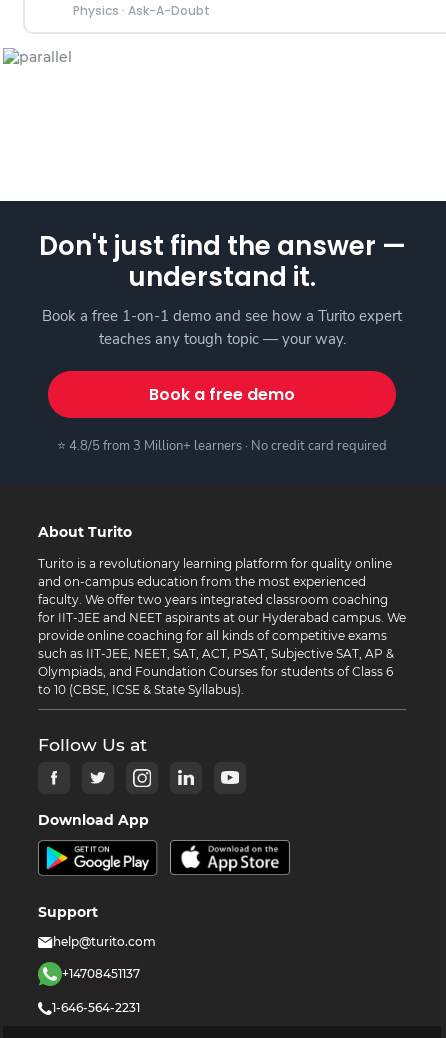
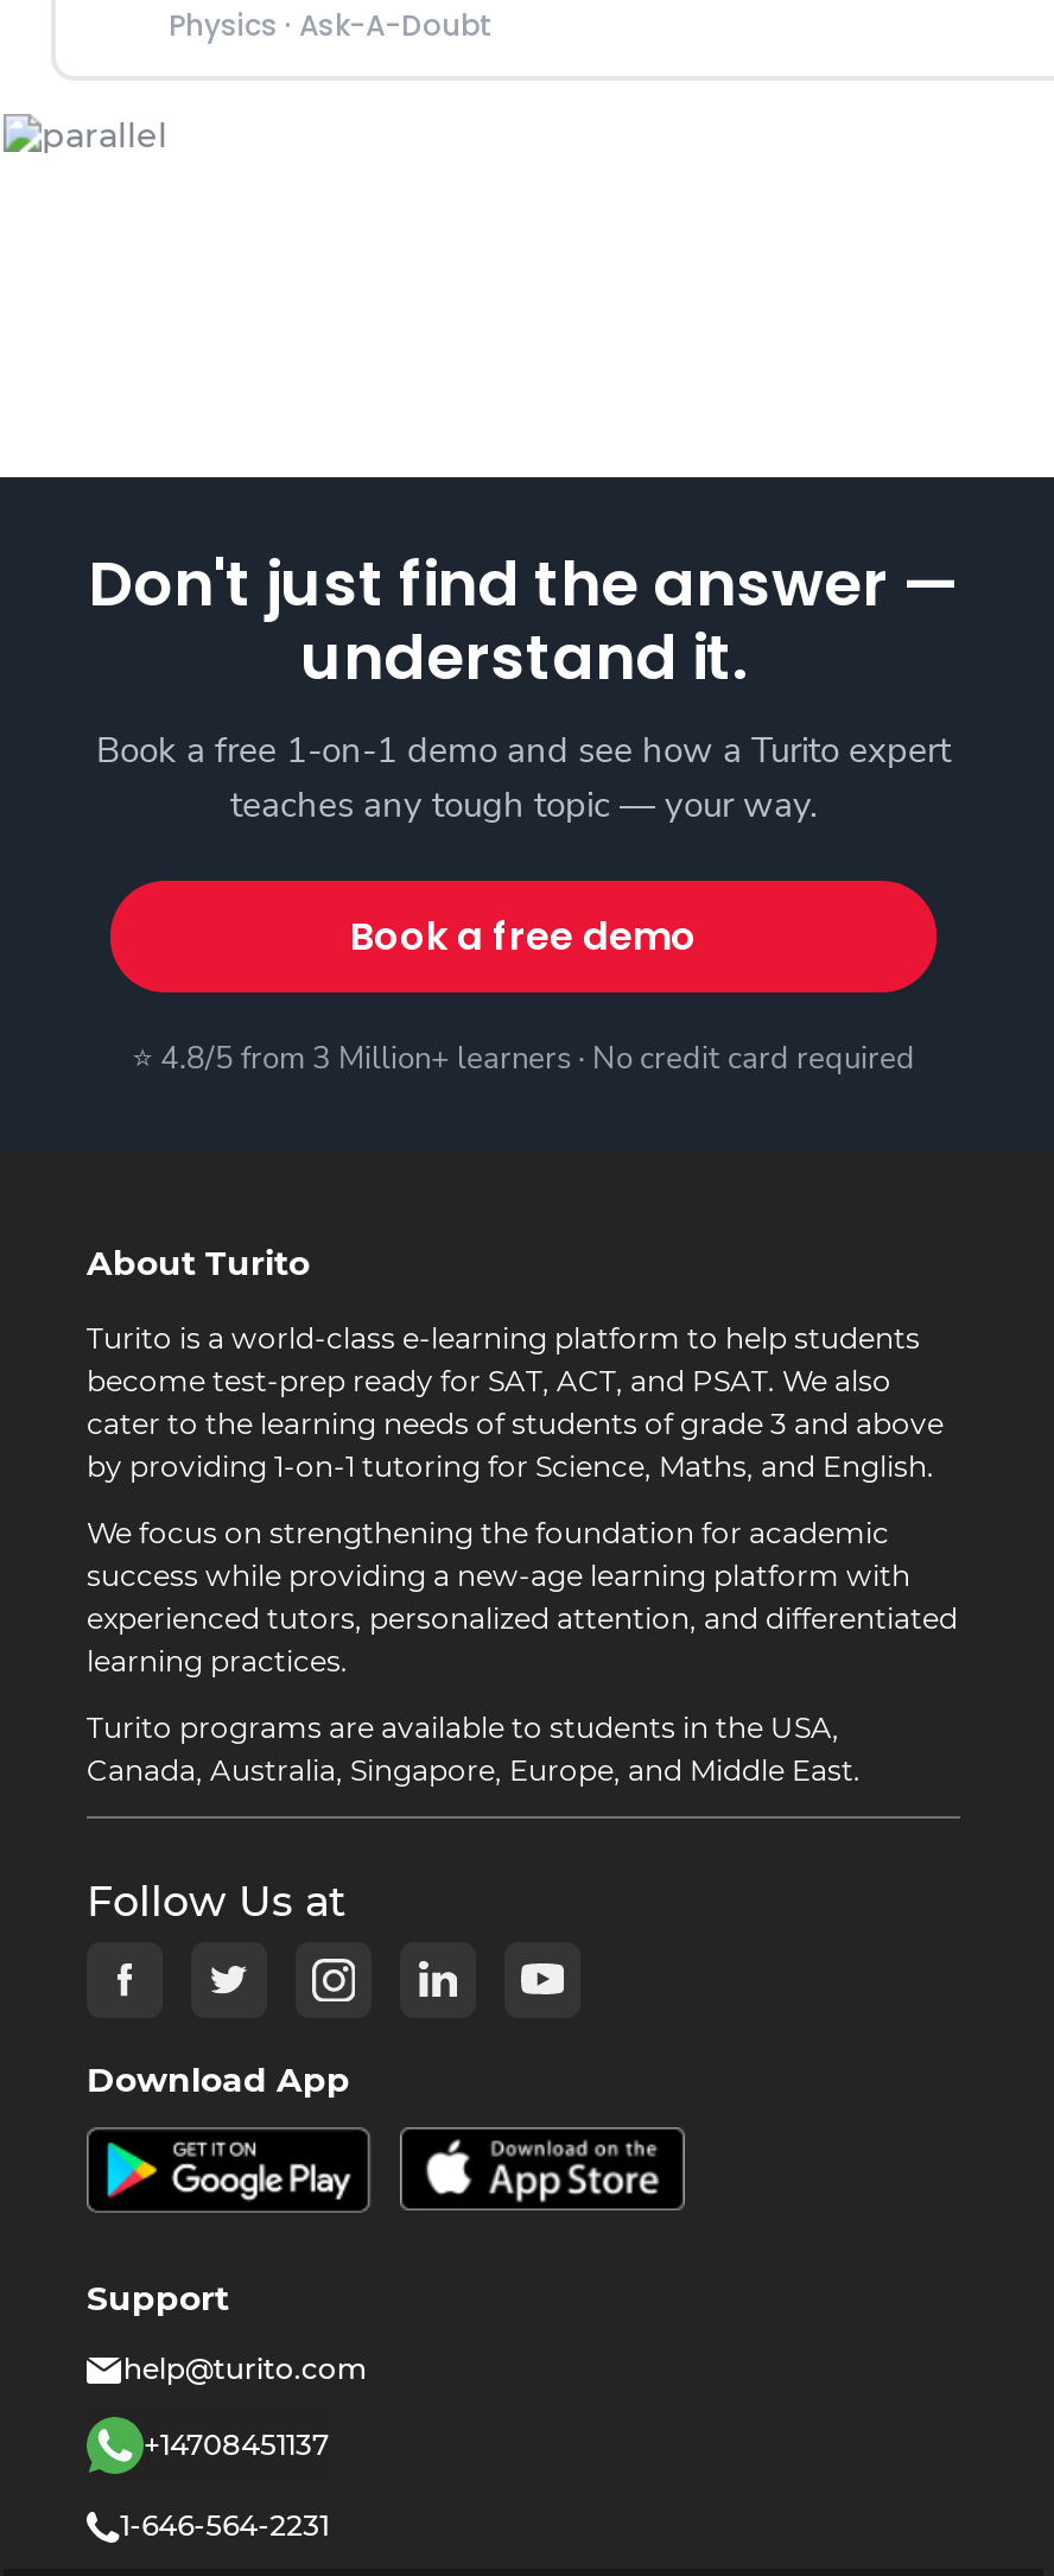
[38,556,406,697] Turito is a revolutionary learning platform for quality online | and on-campus education from the most experienced | faculty. We offer two years integrated classroom coaching | for IIT-JEE and NEET aspirants at our Hyderabad campus. We | provide online coaching for all kinds of competitive exams | such as IIT-JEE, NEET, SAT, ACT, PSAT, Subjective SAT, AP & | Olympiads, and Foundation Courses for students of Class 6 | to 10 (CBSE, ICSE & State Syllabus). -> [87,1319,958,1787] Turito is a world-class e-learning platform to help students | become test-prep ready for SAT, ACT, and PSAT. We also | cater to the learning needs of students of grade 3 and above | by providing 1-on-1 tutoring for Science, Maths, and English. | We focus on strengthening the foundation for academic | success while providing a new-age learning platform with | experienced tutors, personalized attention, and differentiated | learning practices. | Turito programs are available to students in the USA, | Canada, Australia, Singapore, Europe, and Middle East.

